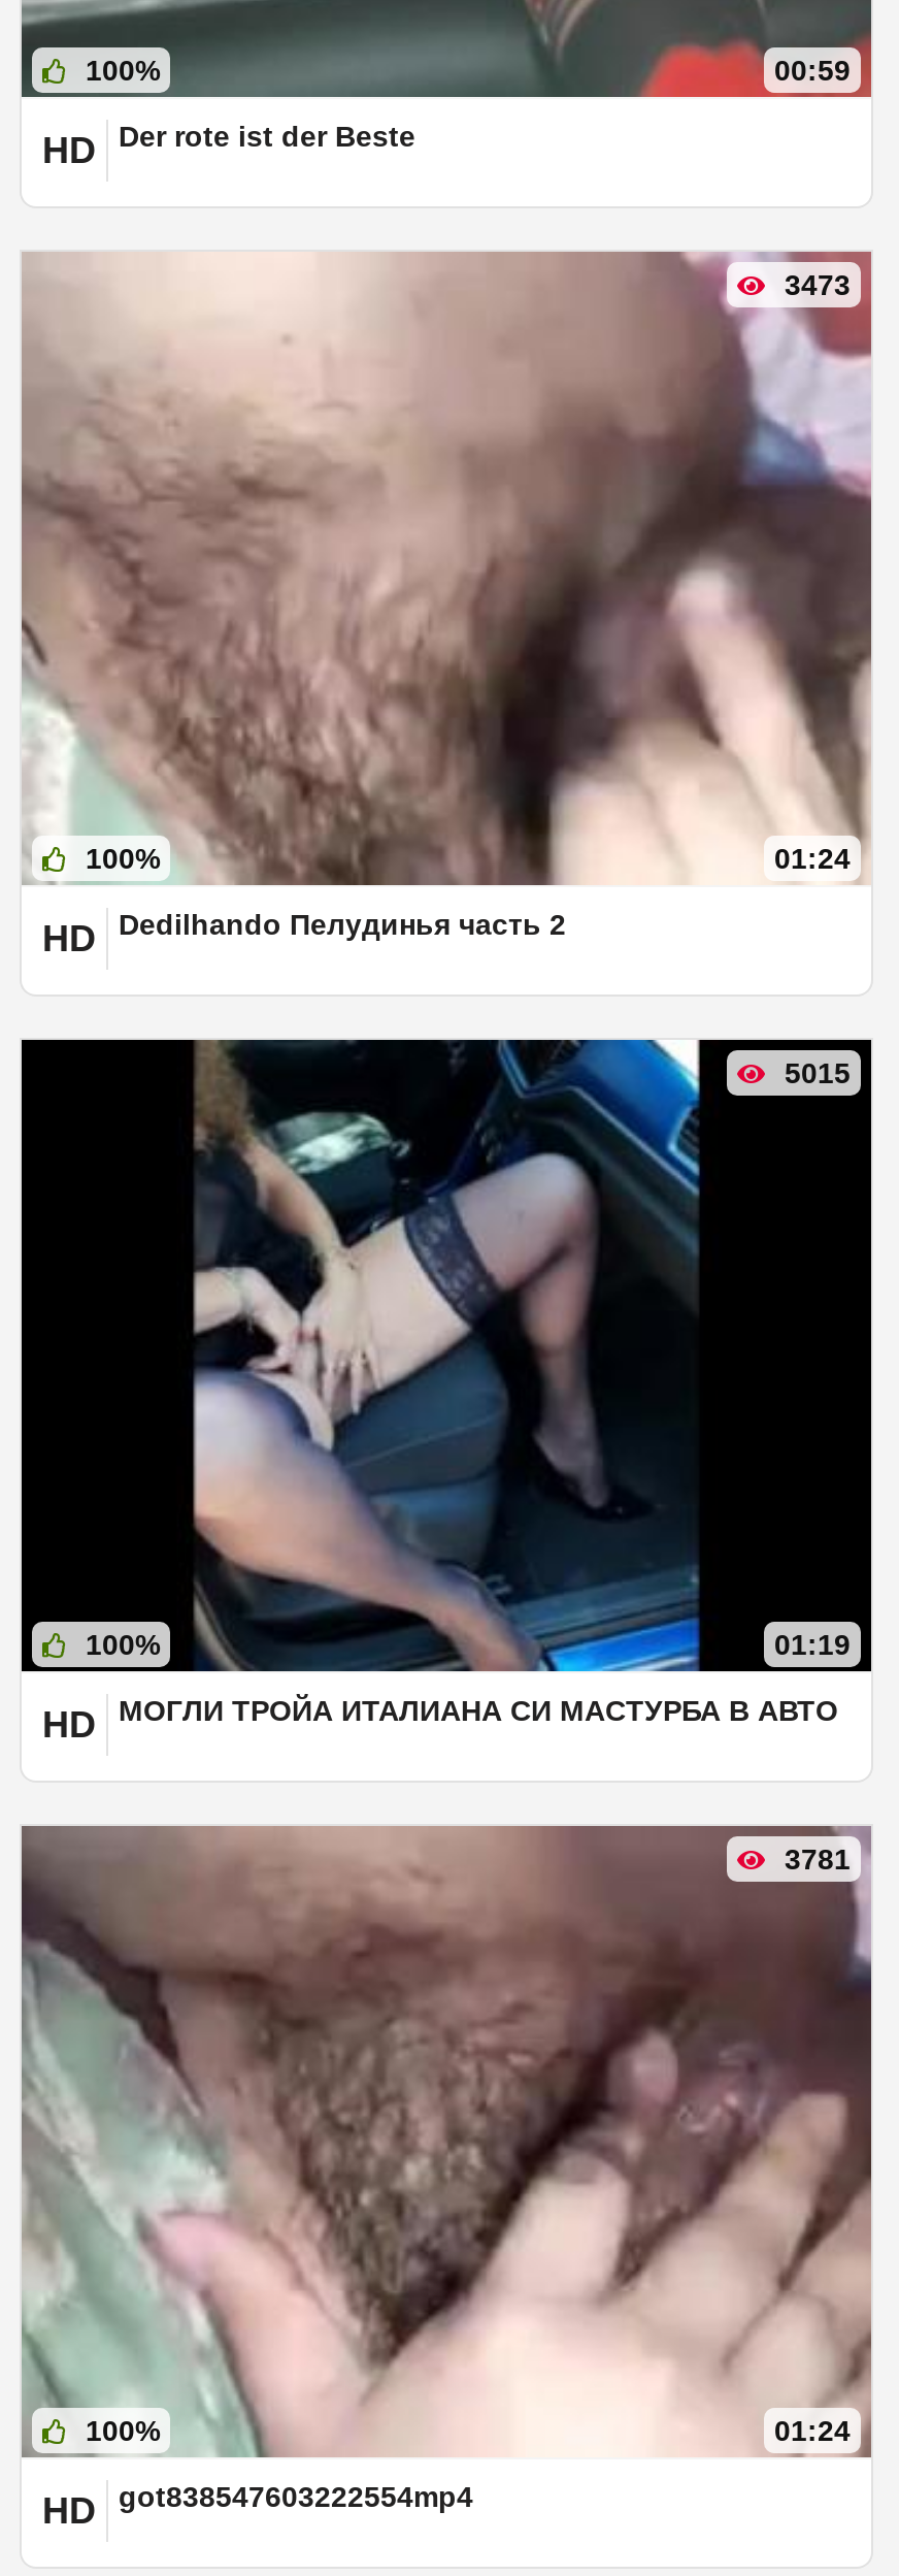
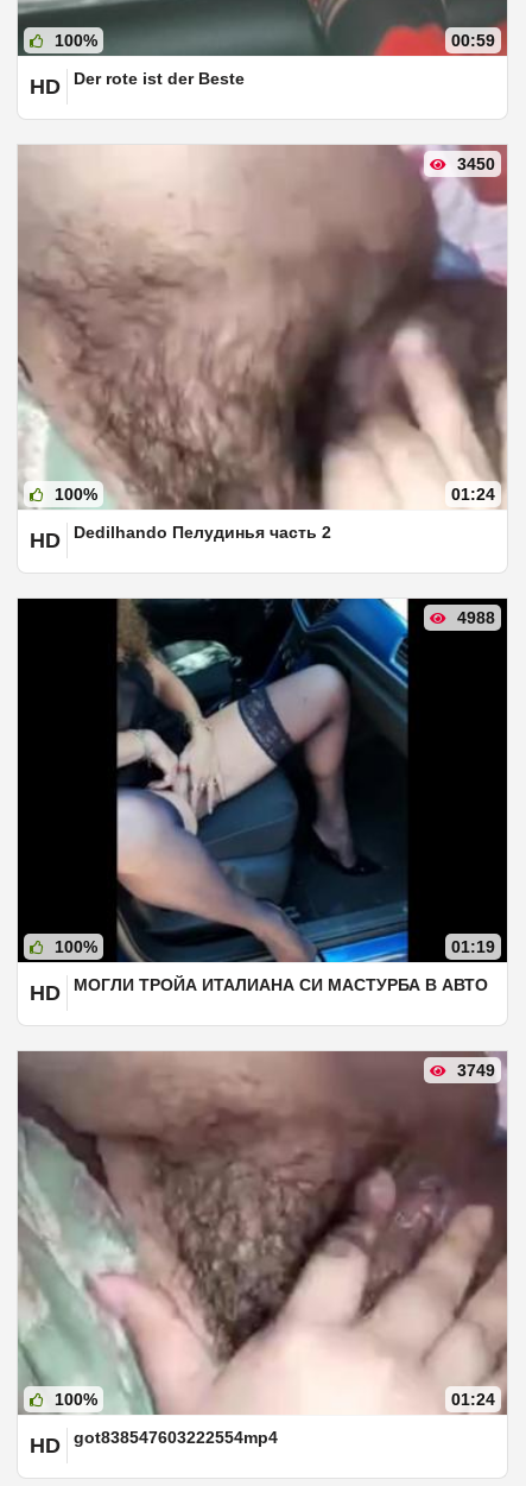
[776,269,851,302] 3473 -> [452,155,495,174] 3450
[776,1056,851,1089] 5015 -> [452,608,495,627] 4988
[776,1842,851,1875] 3781 -> [452,1061,495,1080] 3749

